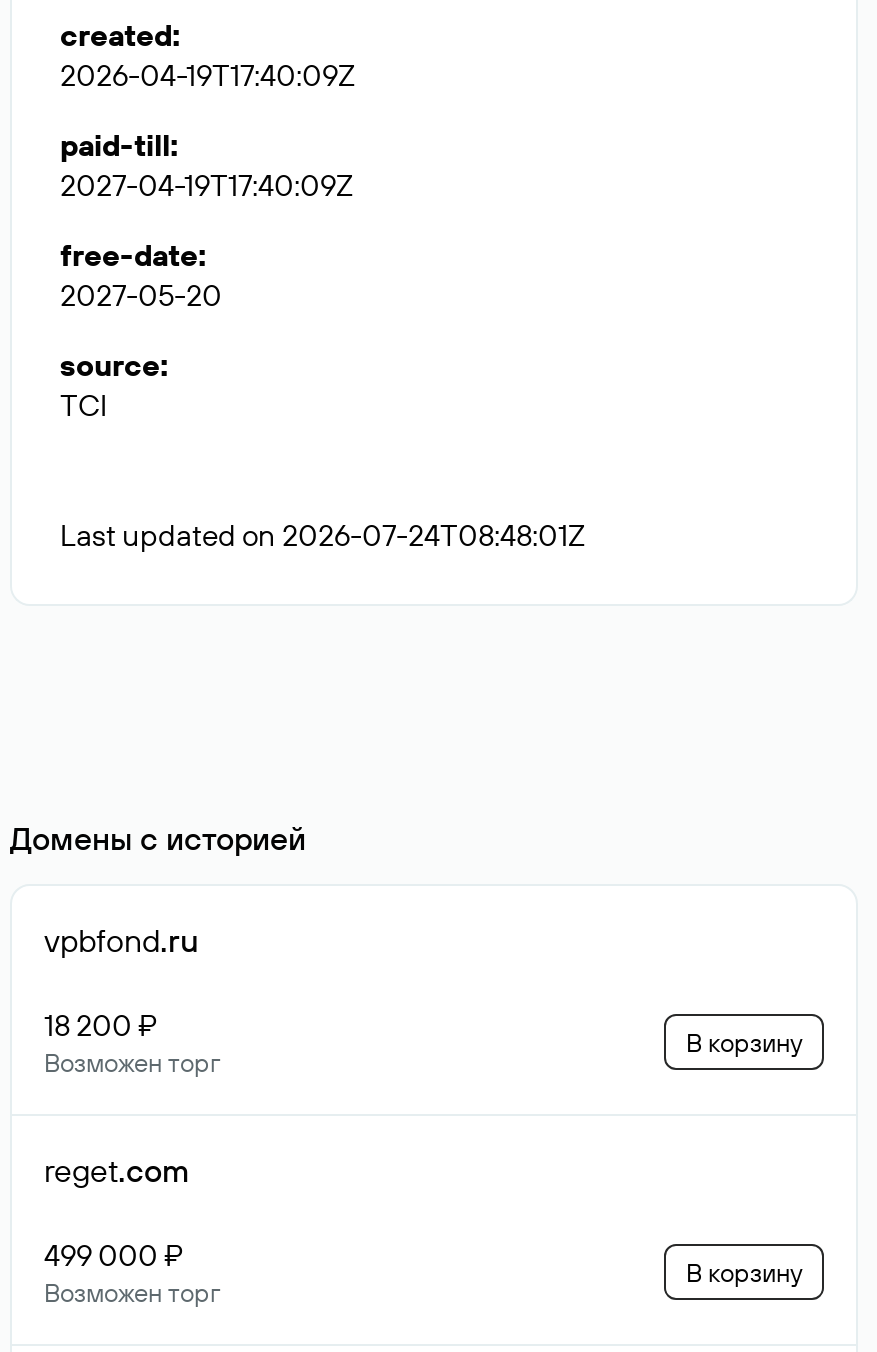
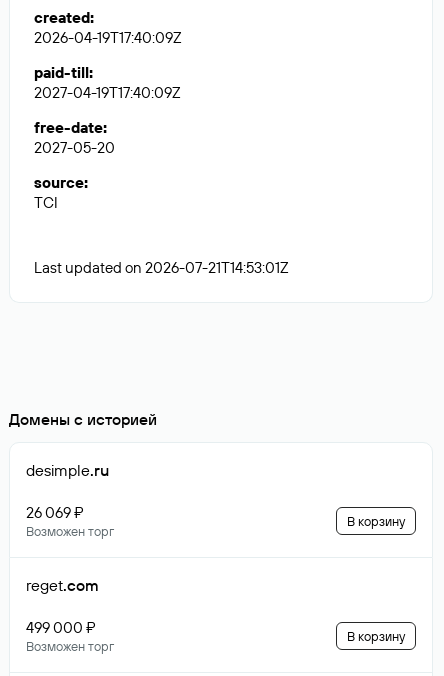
[60,516,586,554] Last updated on 2026-07-24T08:48:01Z -> [34,258,289,277] Last updated on 2026-07-21T14:53:01Z
[44,920,198,960] vpbfond.ru -> [26,460,109,480] desimple.ru
[44,1006,158,1044] 18 200 ₽ -> [26,503,84,522] 26 069 ₽

